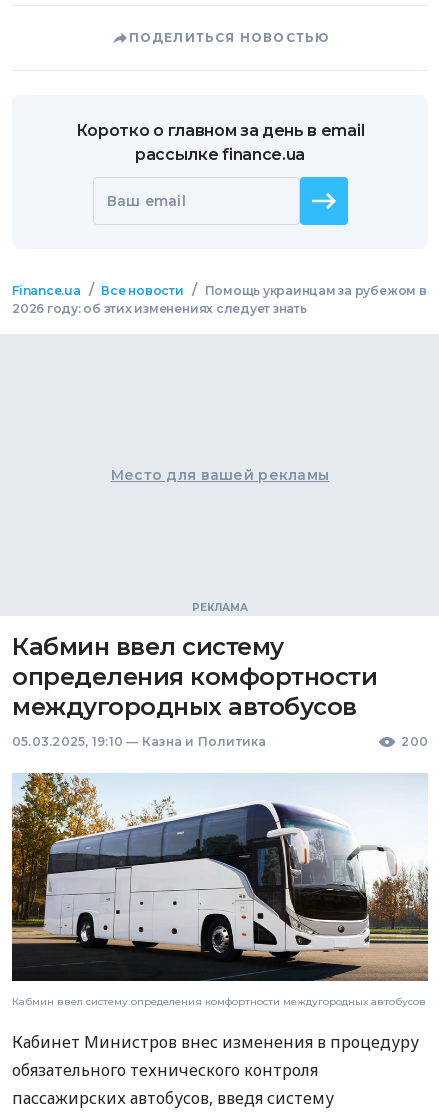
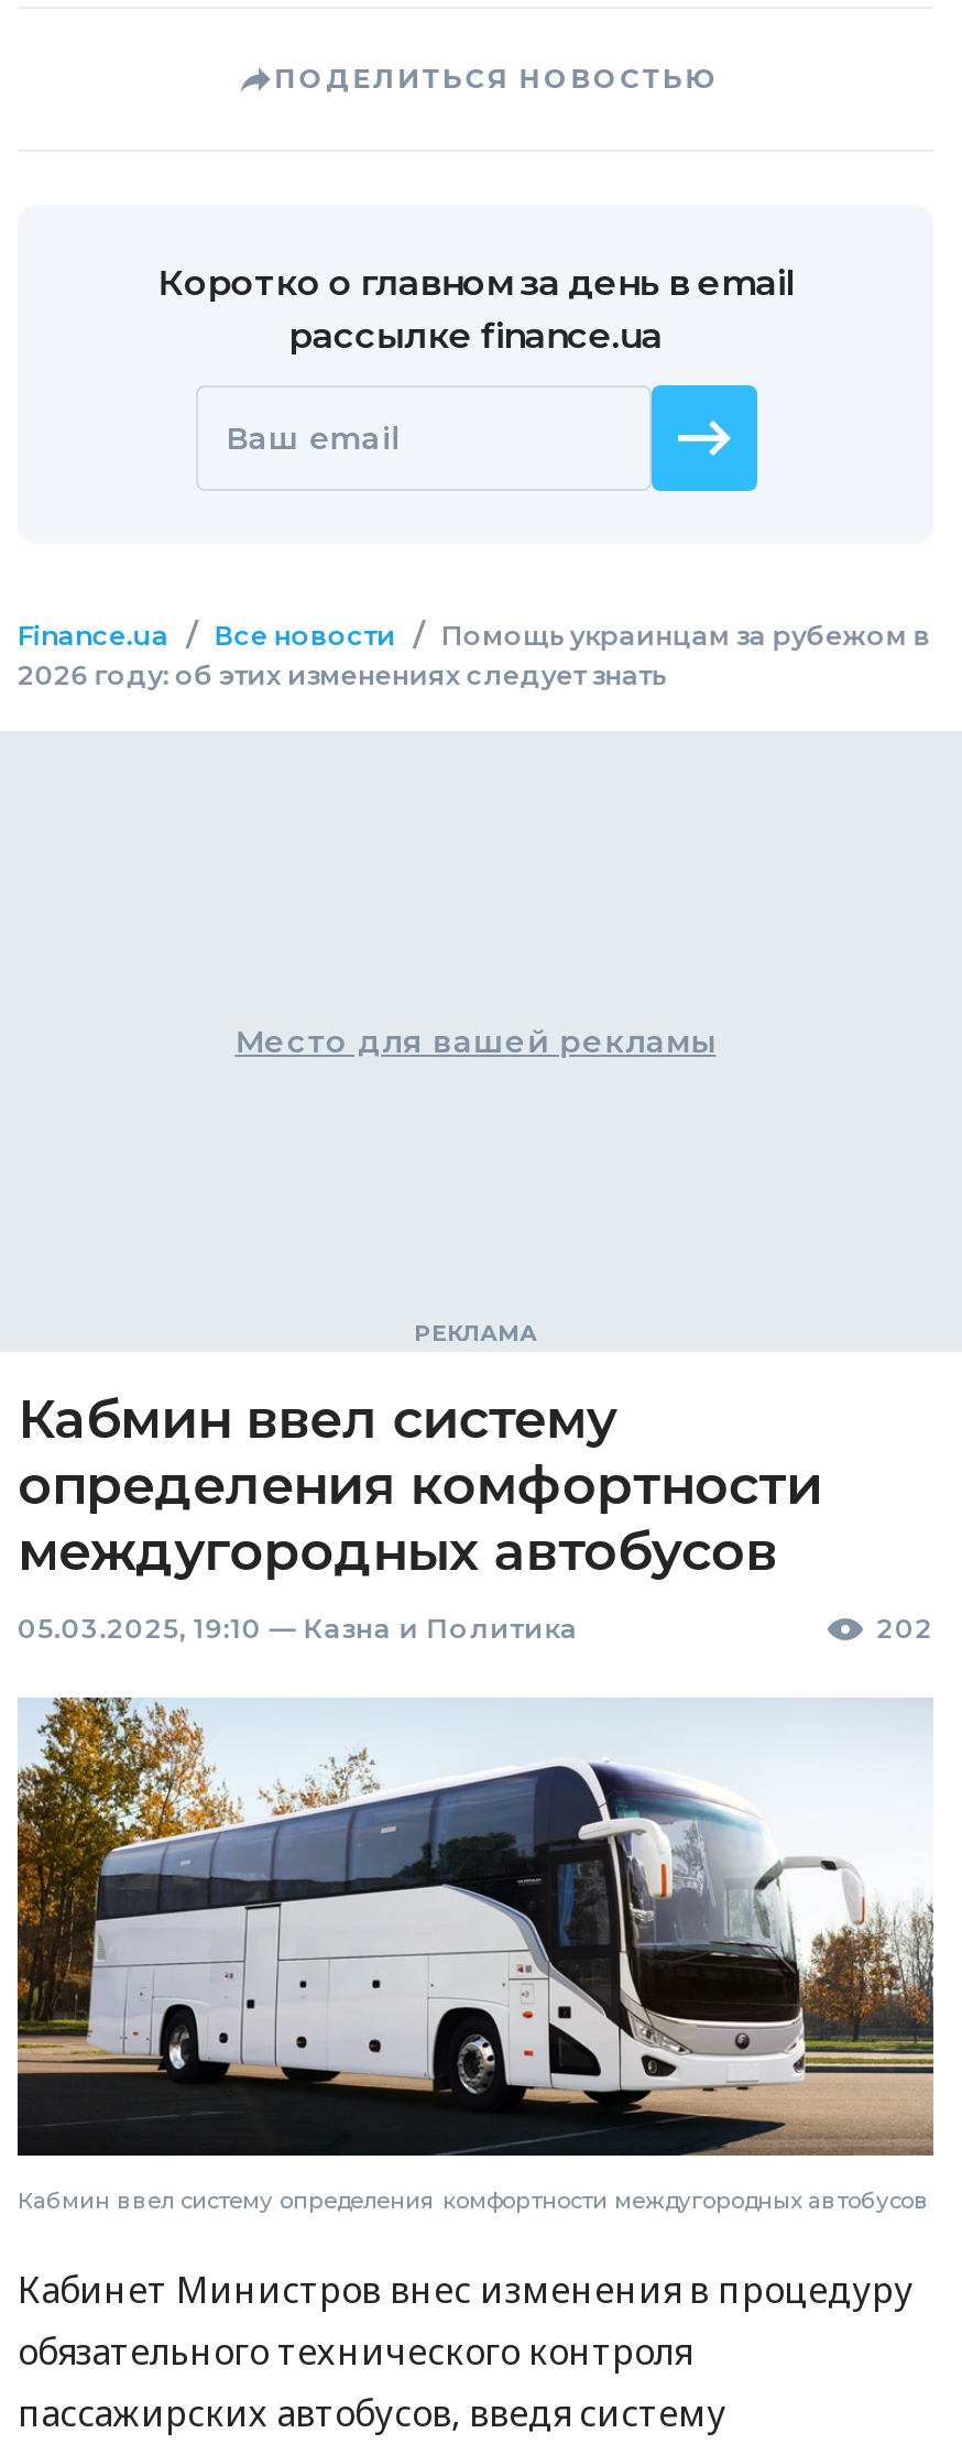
[401,734,428,749] 200 -> [877,1611,933,1644] 202

